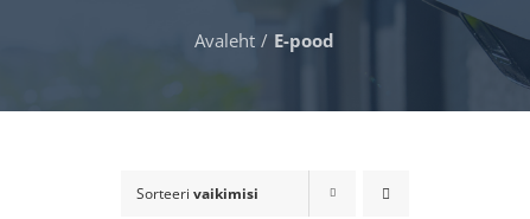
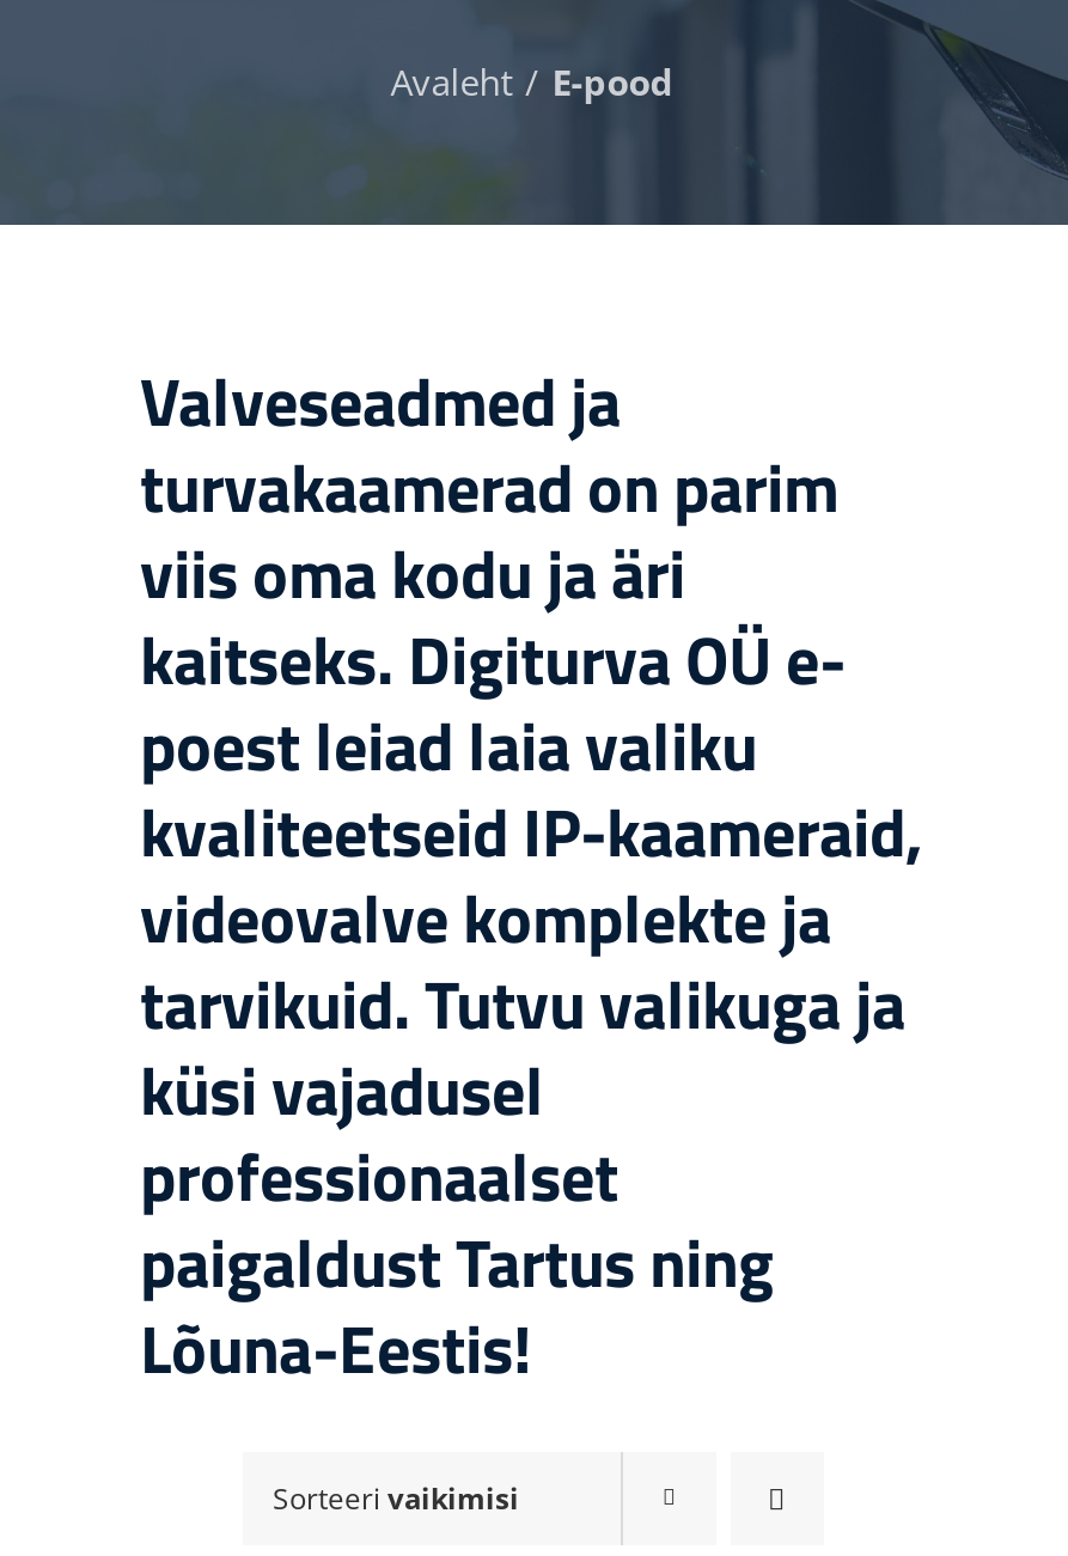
none -> [140,348,922,1398] Valveseadmed ja | turvakaamerad on parim | viis oma kodu ja äri | kaitseks. Digiturva OÜ e- | poest leiad laia valiku | kvaliteetseid IP-kaameraid, | videovalve komplekte ja | tarvikuid. Tutvu valikuga ja | küsi vajadusel | professionaalset | paigaldust Tartus ning | Lõuna-Eestis!

